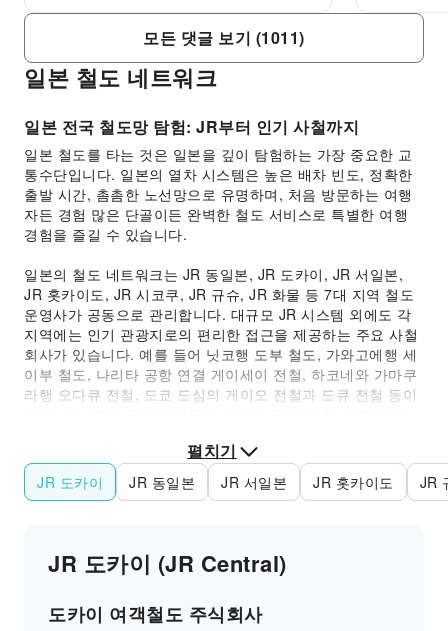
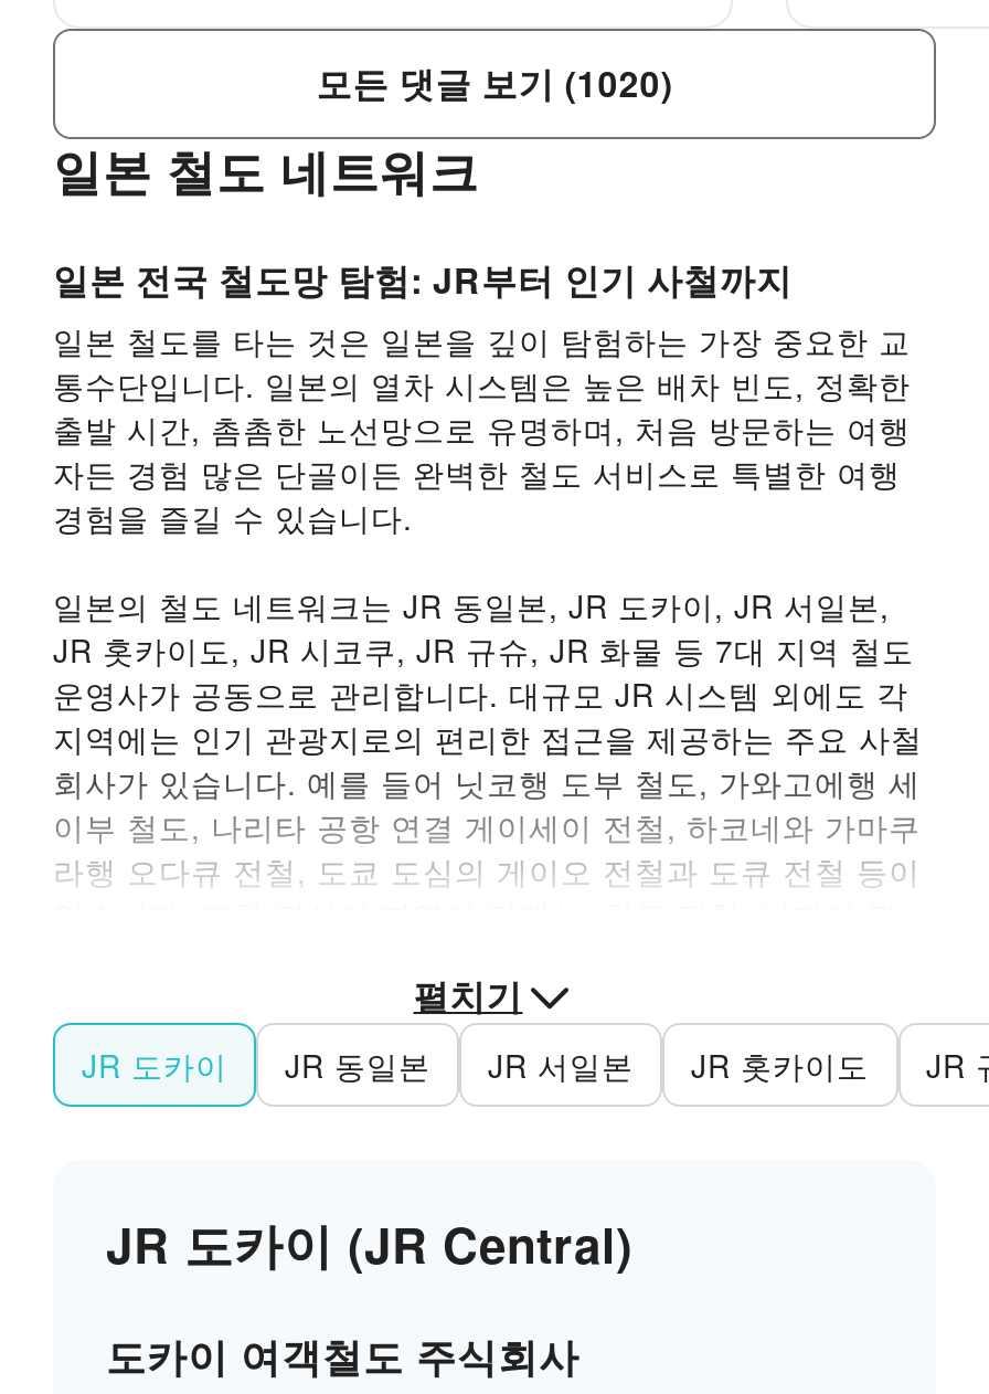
[143,26,305,49] 모든 댓글 보기 (1011) -> [316,57,673,108] 모든 댓글 보기 (1020)

